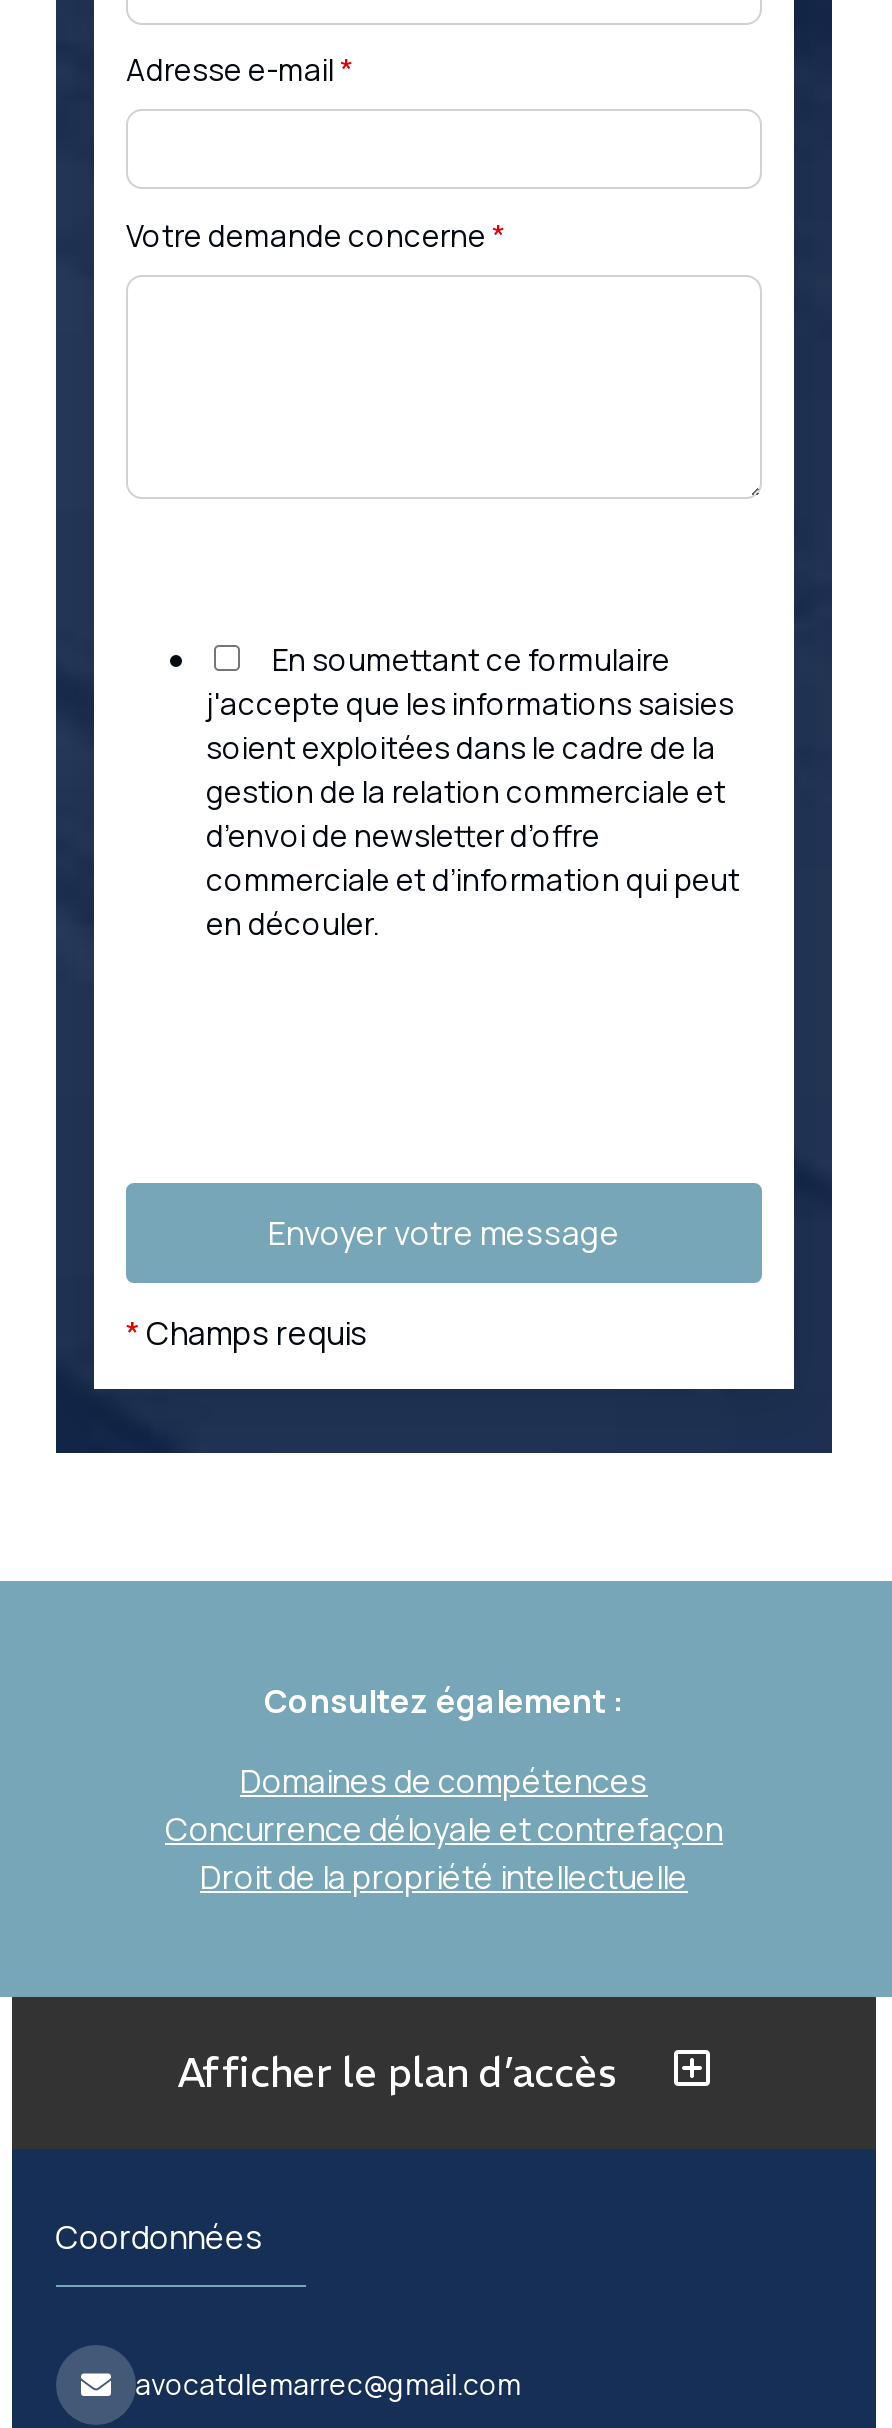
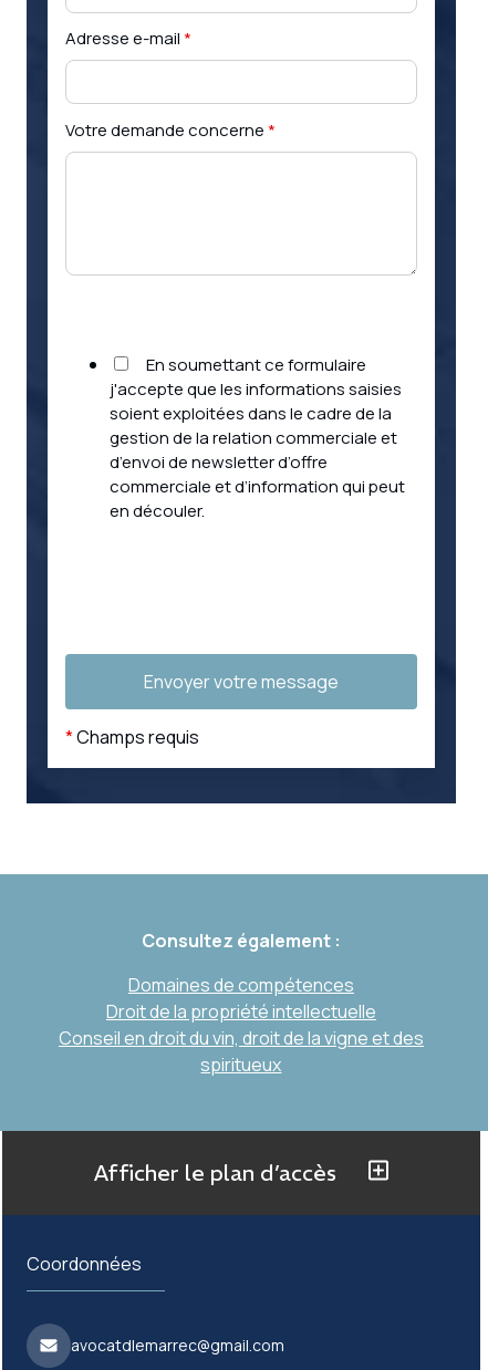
[165,1807,723,1851] Concurrence déloyale et contrefaçon -> none
moved [200,1855,688,1899] -> [106,999,376,1024]: Droit de la propriété intellectuelle
none -> [59,1026,424,1077] Conseil en droit du vin, droit de la vigne et des | spiritueux

